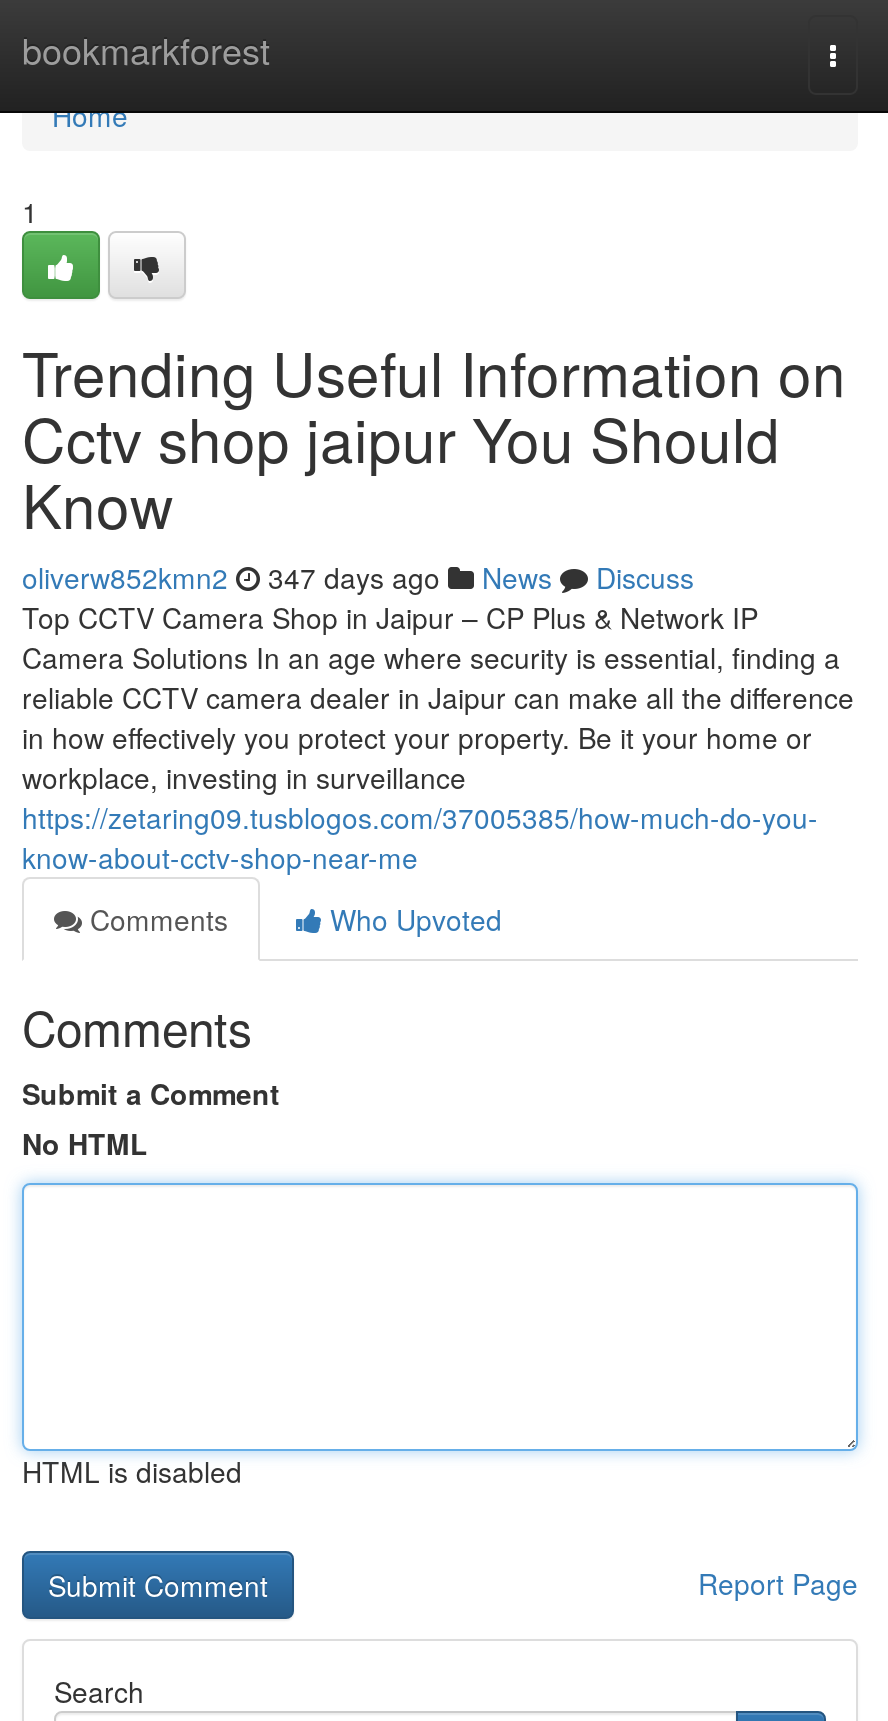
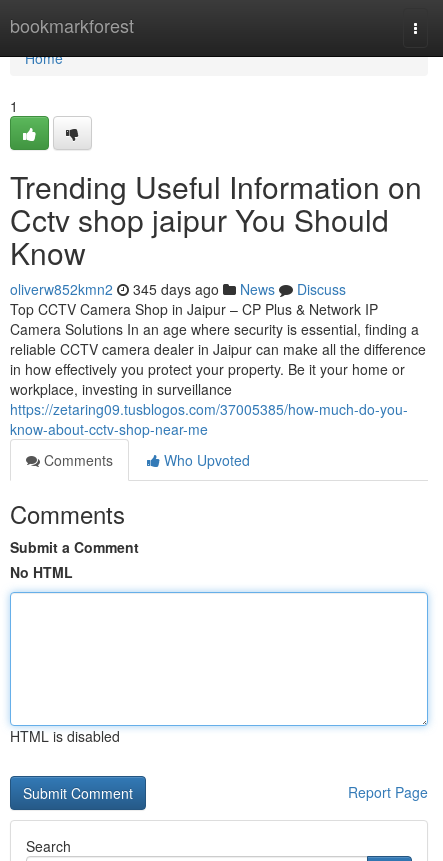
[22,557,694,597] oliverw852kmn2 347 days ago News Discuss -> [10,279,346,299] oliverw852kmn2 345 days ago News Discuss

